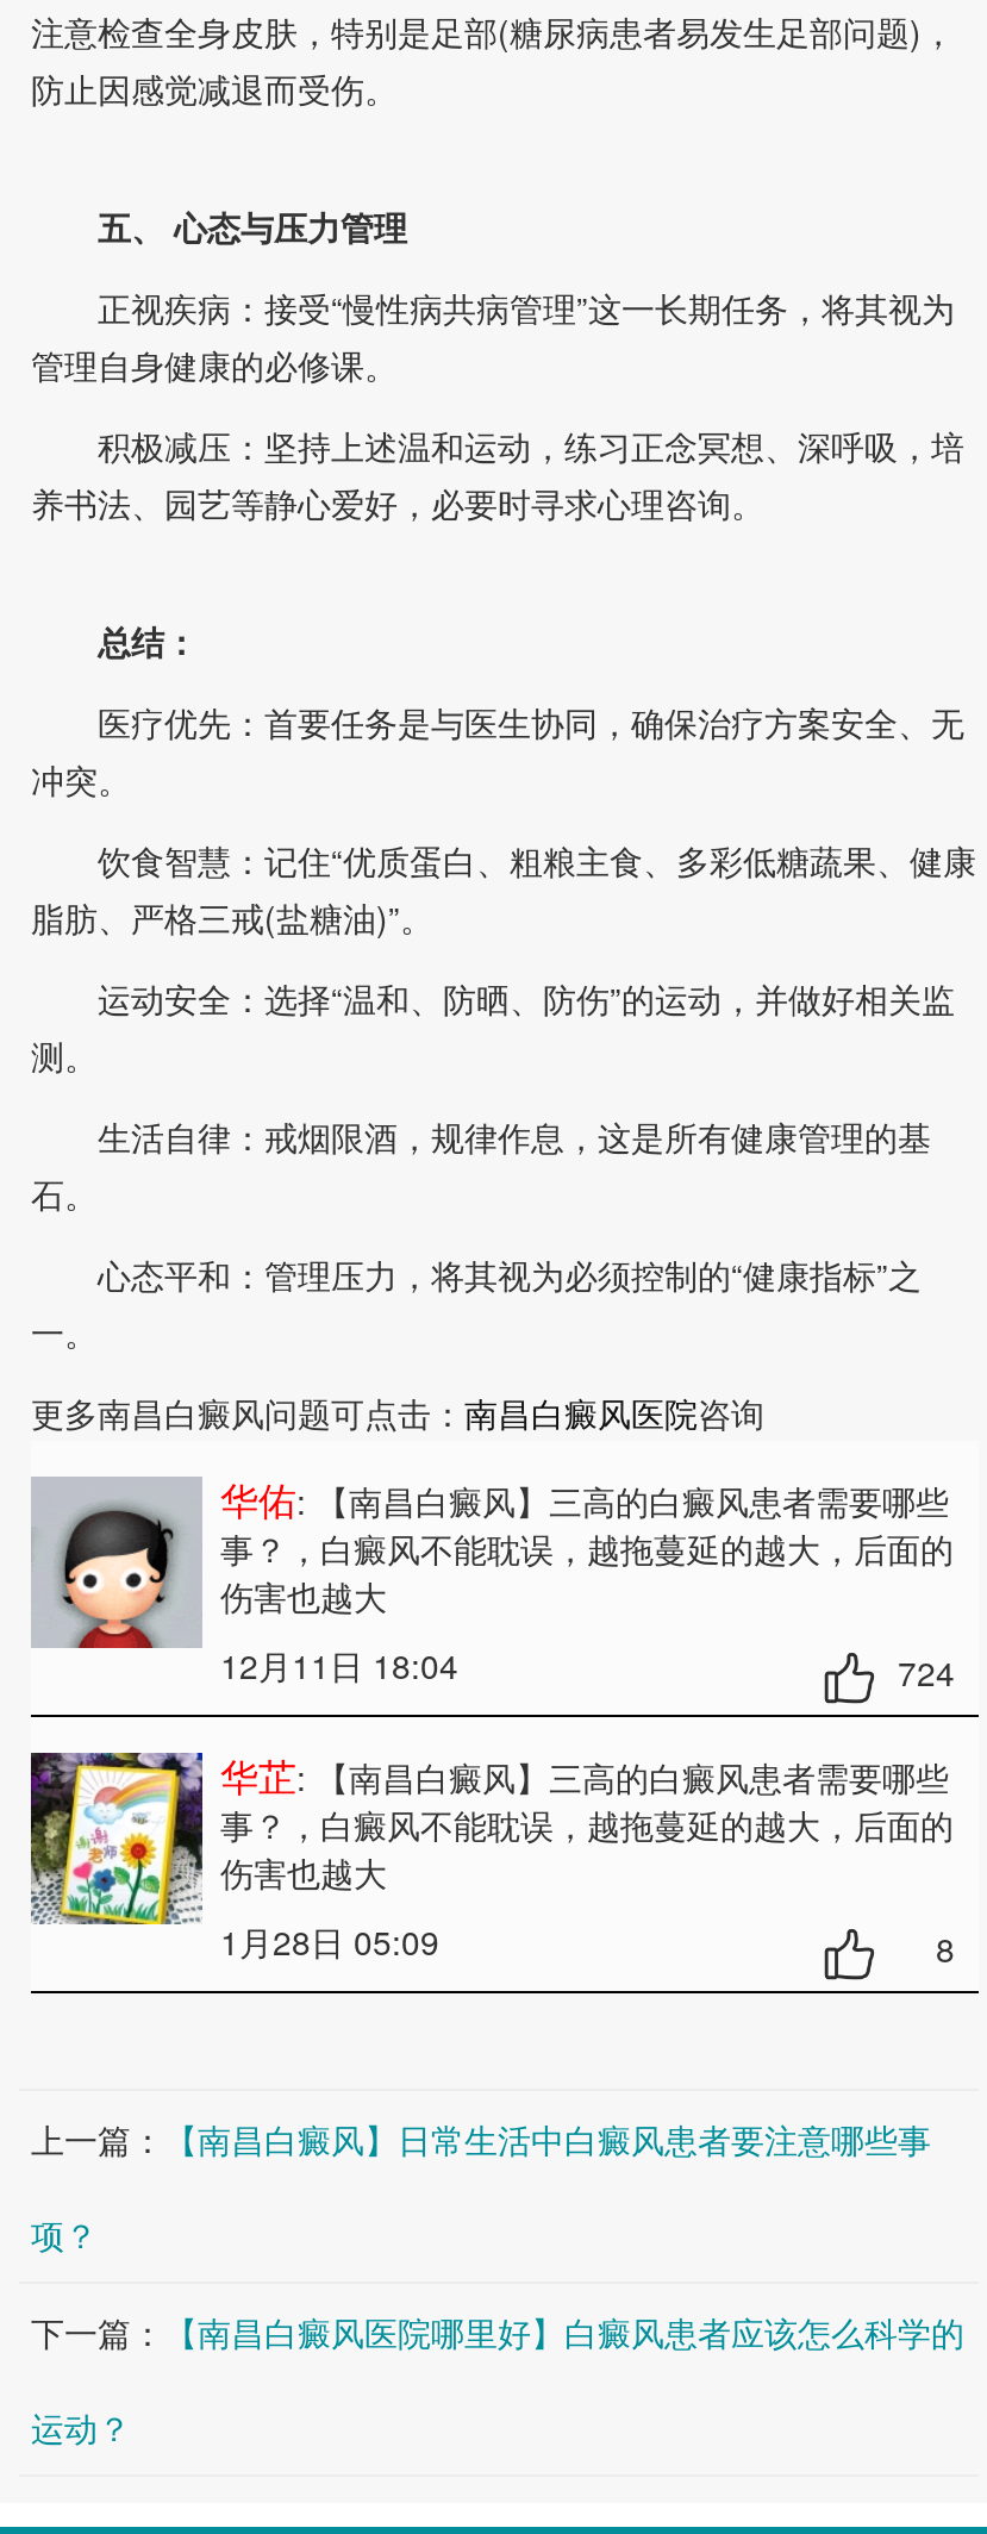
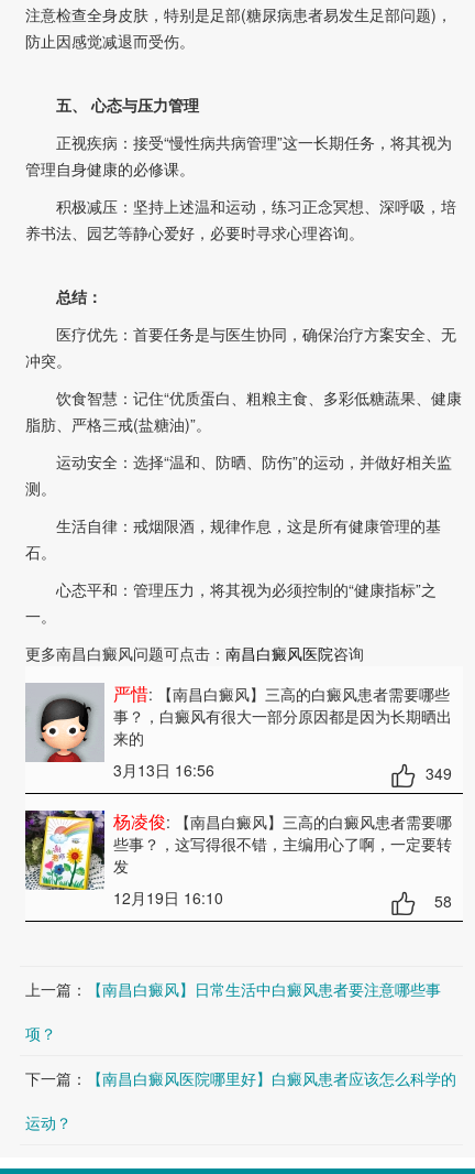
[220,1472,955,1696] 华佑: 【南昌白癜风】三高的白癜风患者需要哪些 | 事？，白癜风不能耽误，越拖蔓延的越大，后面的 | 伤害也越大 | 12月11日 18:04 | 724 -> [113,681,452,784] 严惜: 【南昌白癜风】三高的白癜风患者需要哪些 | 事？，白癜风有很大一部分原因都是因为长期晒出 | 来的 | 3月13日 16:56 | 349
[220,1749,955,1972] 华芷: 【南昌白癜风】三高的白癜风患者需要哪些 | 事？，白癜风不能耽误，越拖蔓延的越大，后面的 | 伤害也越大 | 1月28日 05:09 | 8 -> [113,809,452,912] 杨凌俊: 【南昌白癜风】三高的白癜风患者需要哪 | 些事？，这写得很不错，主编用心了啊，一定要转 | 发 | 12月19日 16:10 | 58

